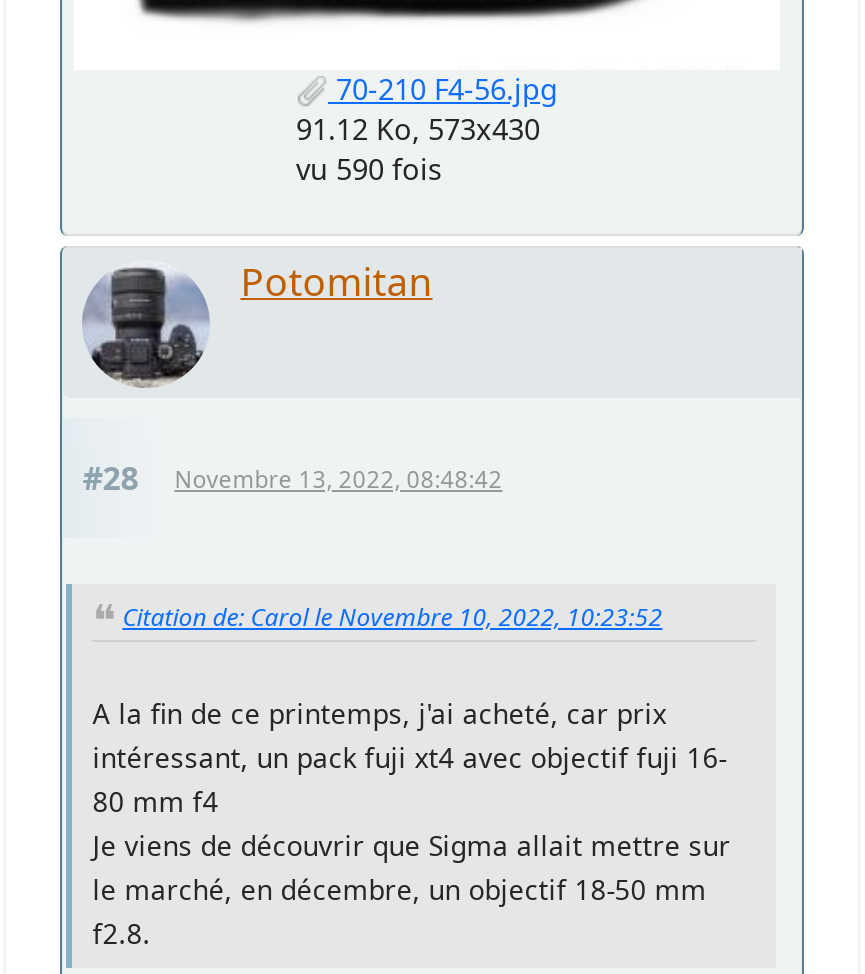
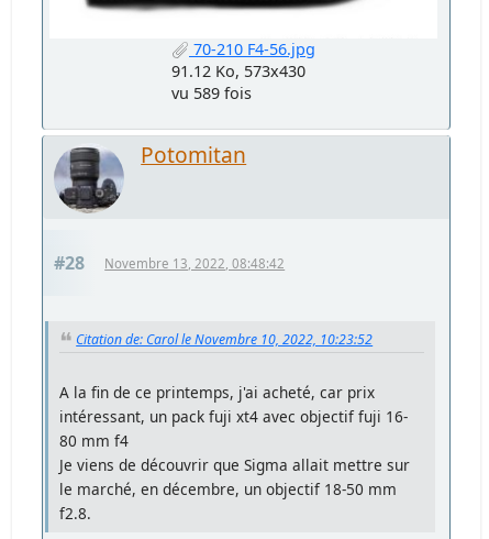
[296,149,442,187] vu 590 fois -> [171,82,252,103] vu 589 fois

